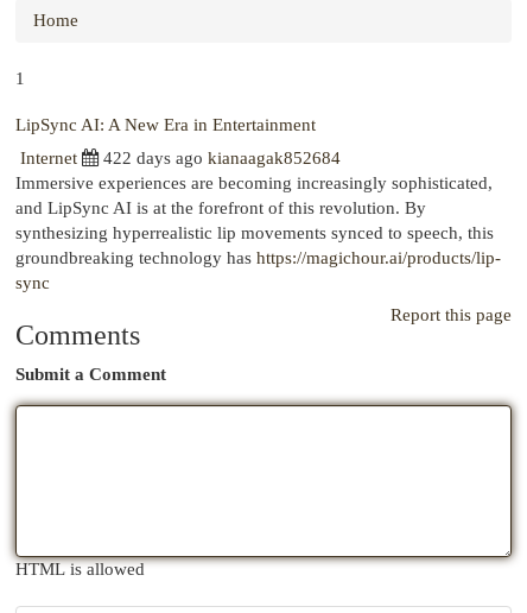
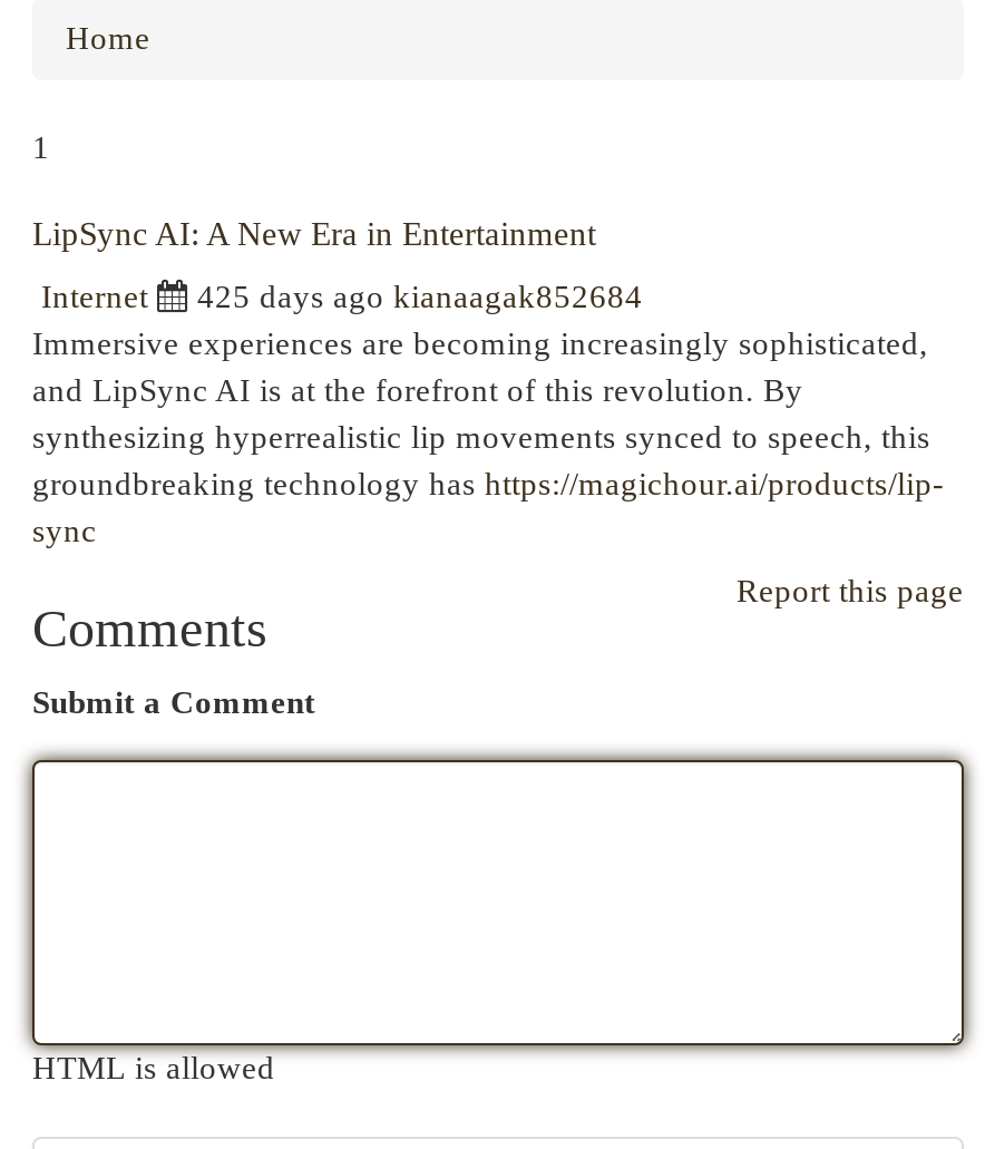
[103,148,341,168] 422 days ago kianaagak852684 -> [197,279,643,314] 425 days ago kianaagak852684

